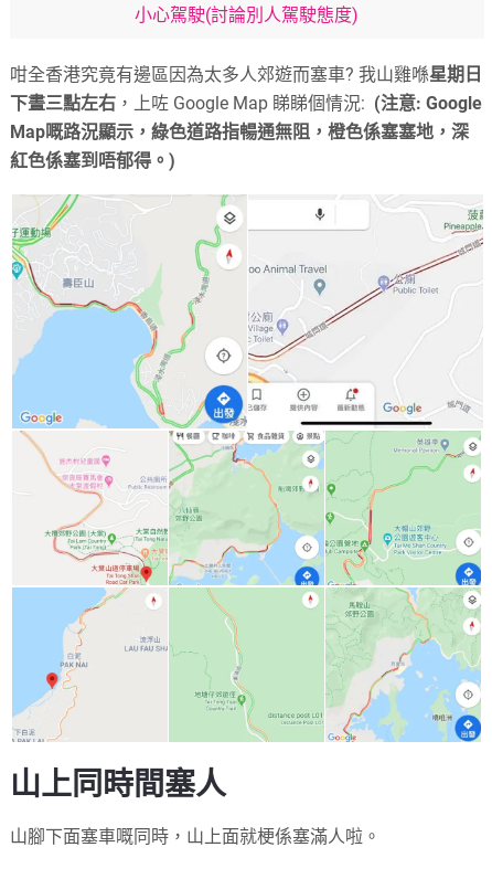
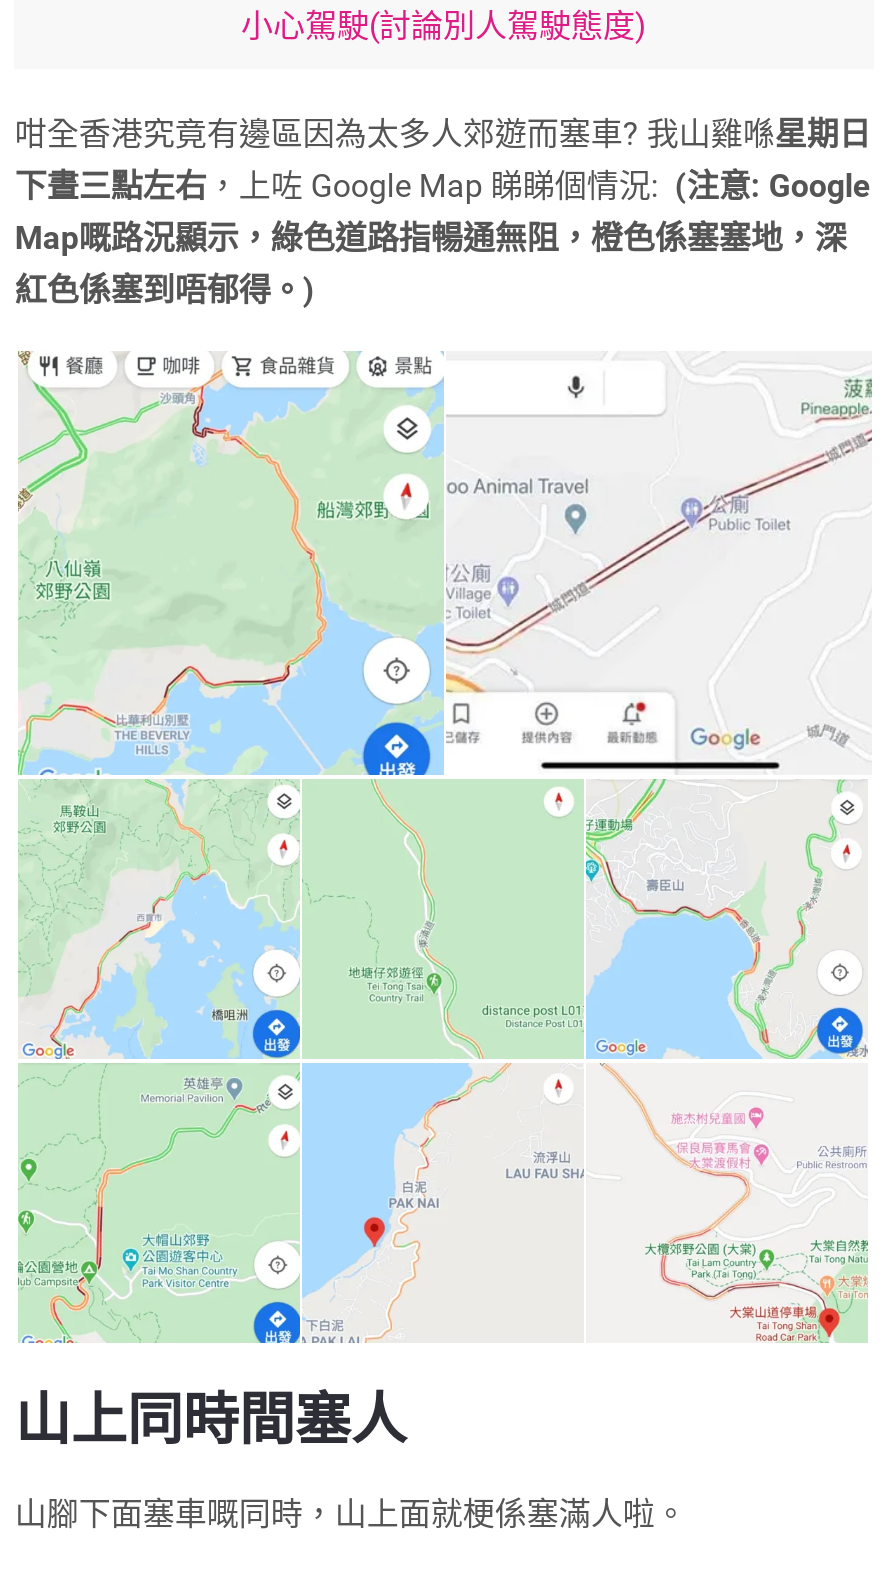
[11,193,482,743] [image] -> [16,350,868,1346] [image]

